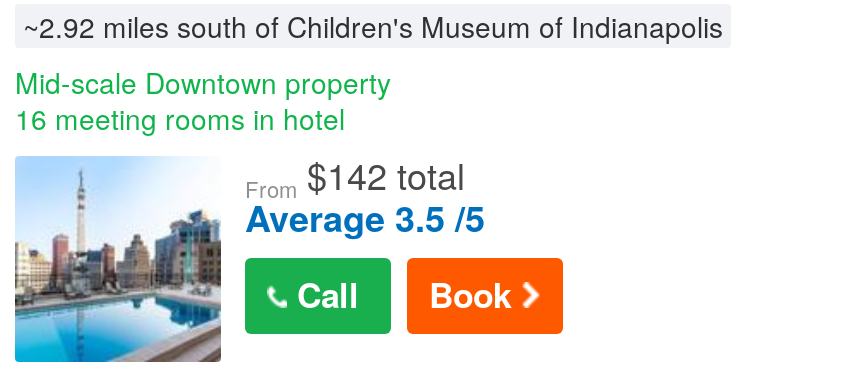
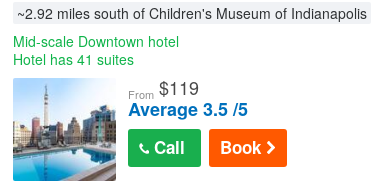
[15,62,465,205] Mid-scale Downtown property | 16 meeting rooms in hotel | From $142 total -> [13,31,199,102] Mid-scale Downtown hotel | Hotel has 41 suites | From $119

